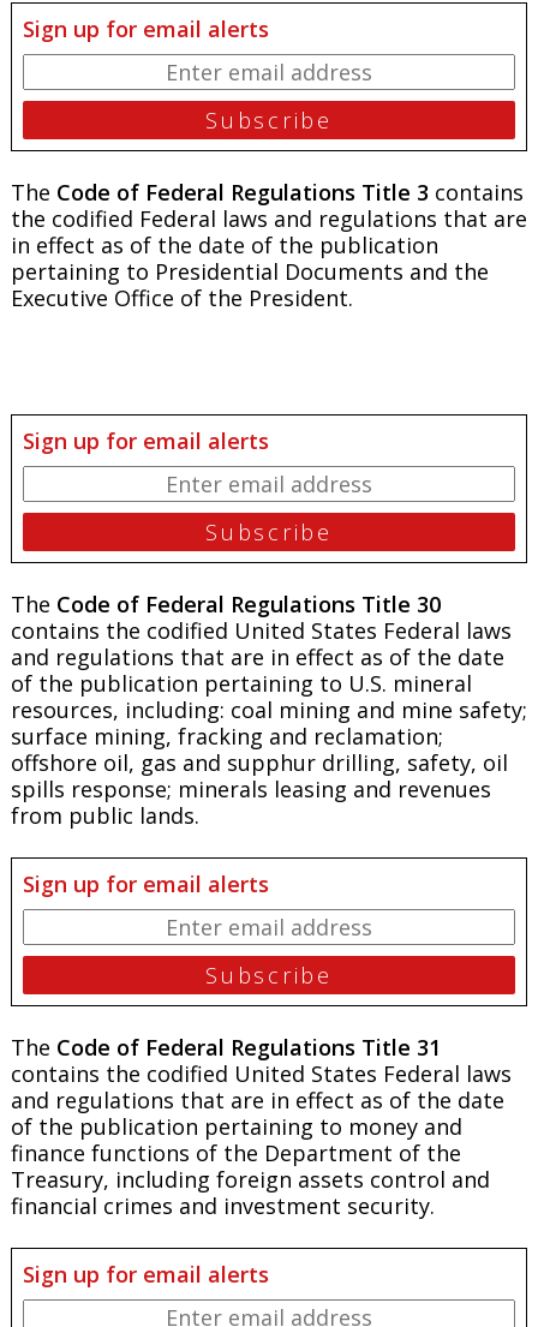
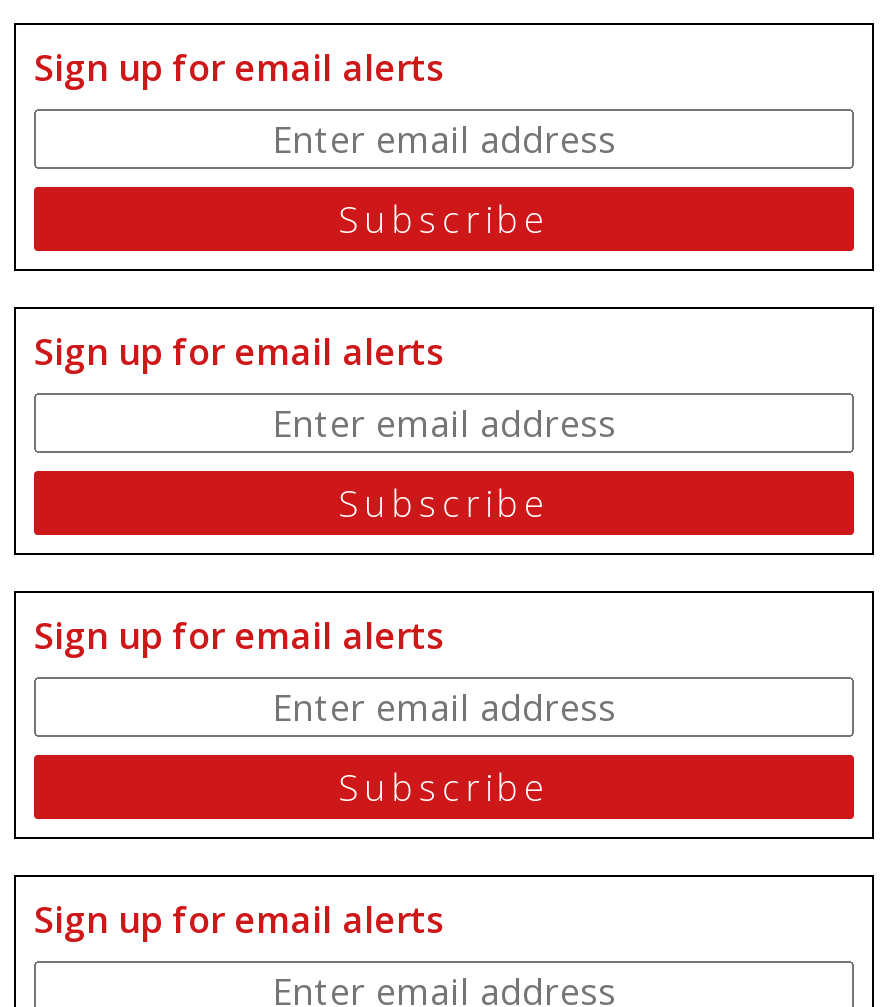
[11,177,527,312] The Code of Federal Regulations Title 3 contains | the codified Federal laws and regulations that are | in effect as of the date of the publication | pertaining to Presidential Documents and the | Executive Office of the President. -> none
[11,589,527,829] The Code of Federal Regulations Title 30 | contains the codified United States Federal laws | and regulations that are in effect as of the date | of the publication pertaining to U.S. mineral | resources, including: coal mining and mine safety; | surface mining, fracking and reclamation; | offshore oil, gas and supphur drilling, safety, oil | spills response; minerals leasing and revenues | from public lands. -> none
[11,1032,512,1220] The Code of Federal Regulations Title 31 | contains the codified United States Federal laws | and regulations that are in effect as of the date | of the publication pertaining to money and | finance functions of the Department of the | Treasury, including foreign assets control and | financial crimes and investment security. -> none

